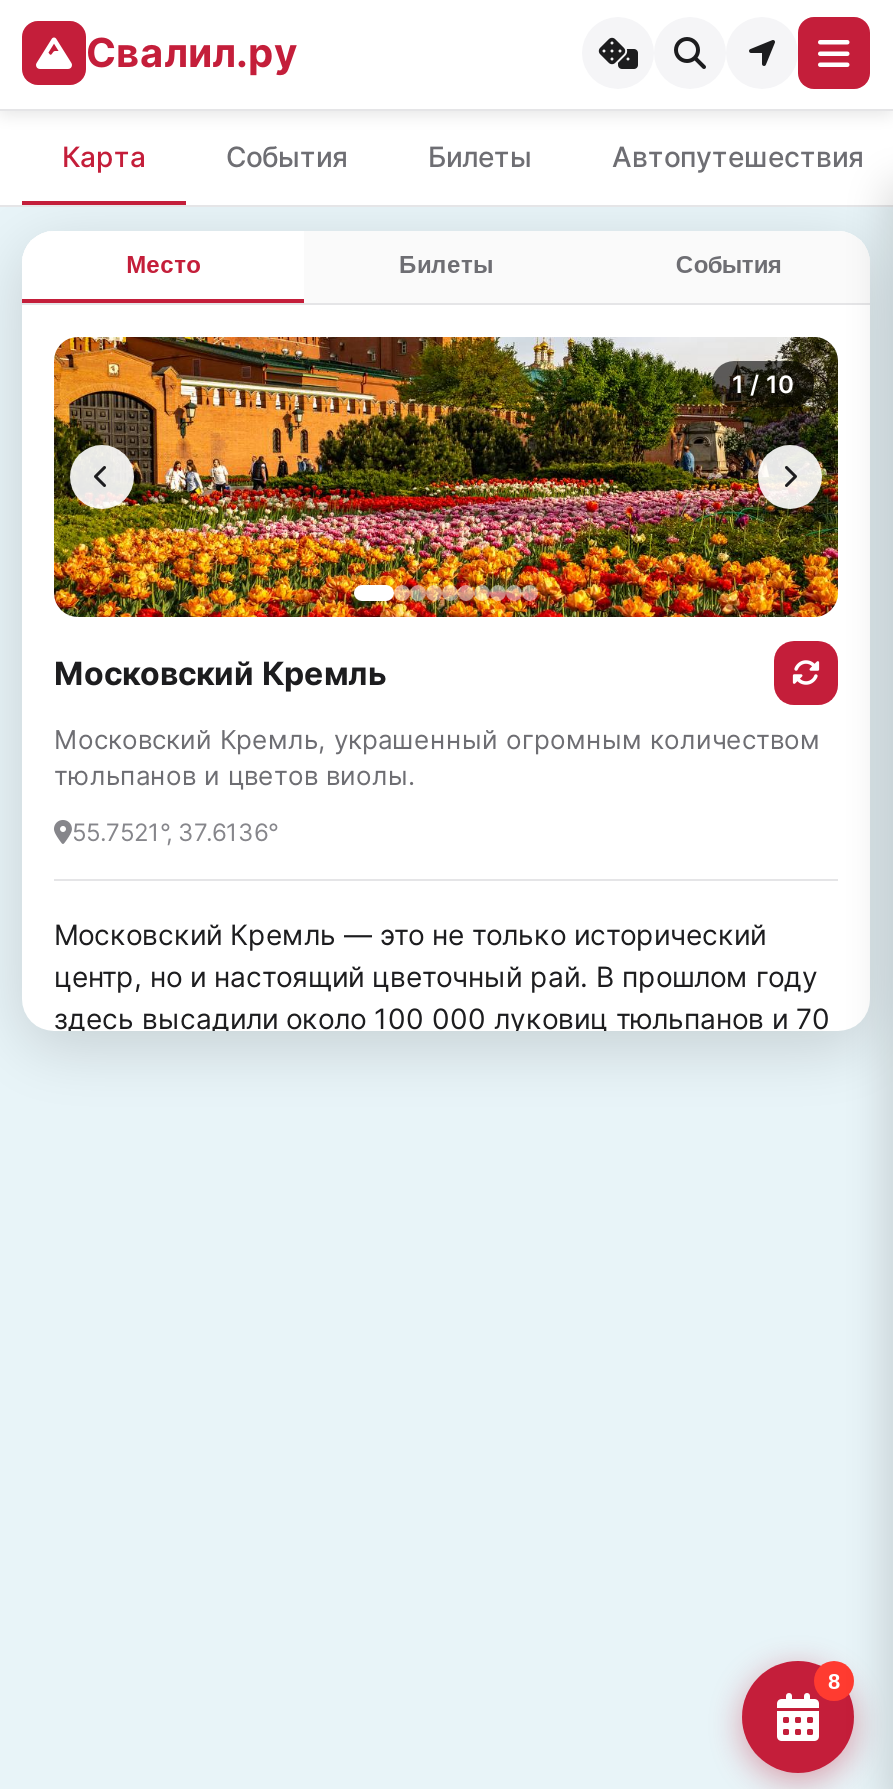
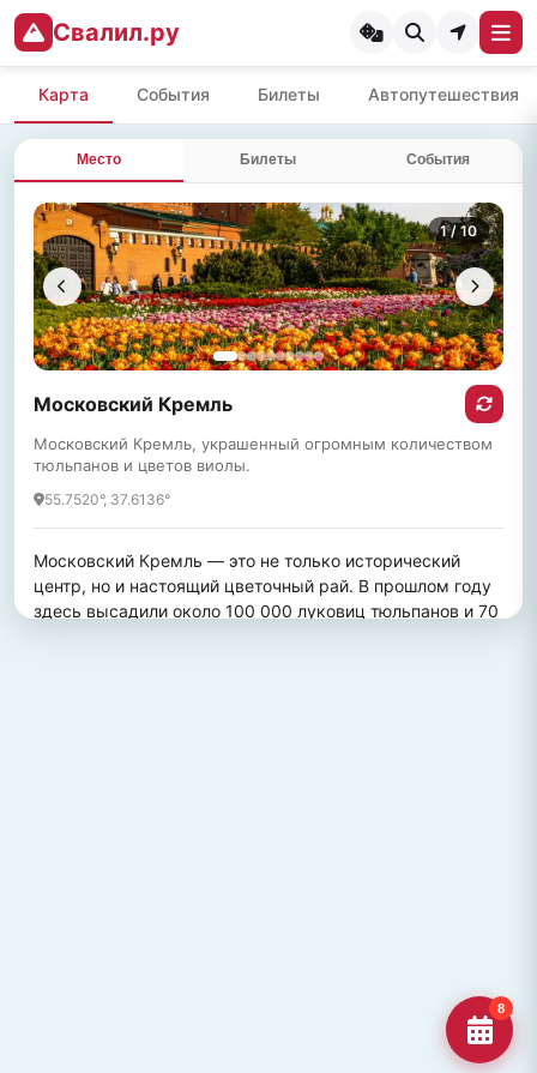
[72,817,278,847] 55.7521°, 37.6136° -> [44,490,170,508] 55.7520°, 37.6136°

